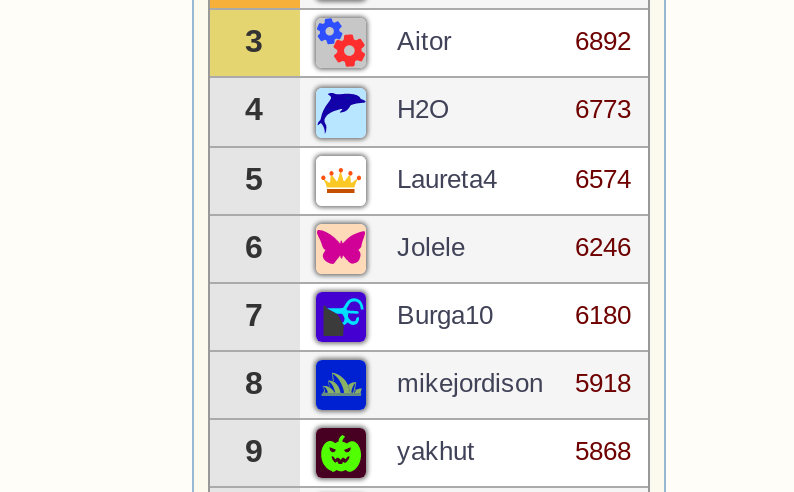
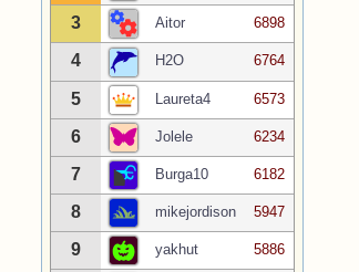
[575,27,631,57] 6892 -> [253,15,284,31] 6898
[575,95,631,125] 6773 -> [253,53,284,69] 6764
[575,163,631,193] 6574 -> [253,90,284,107] 6573
[575,231,631,261] 6246 -> [253,128,284,144] 6234
[575,299,631,329] 6180 -> [253,166,284,182] 6182
[397,367,631,397] mikejordison 5918 -> [155,203,284,220] mikejordison 5947
[575,436,631,466] 5868 -> [253,241,284,257] 5886

